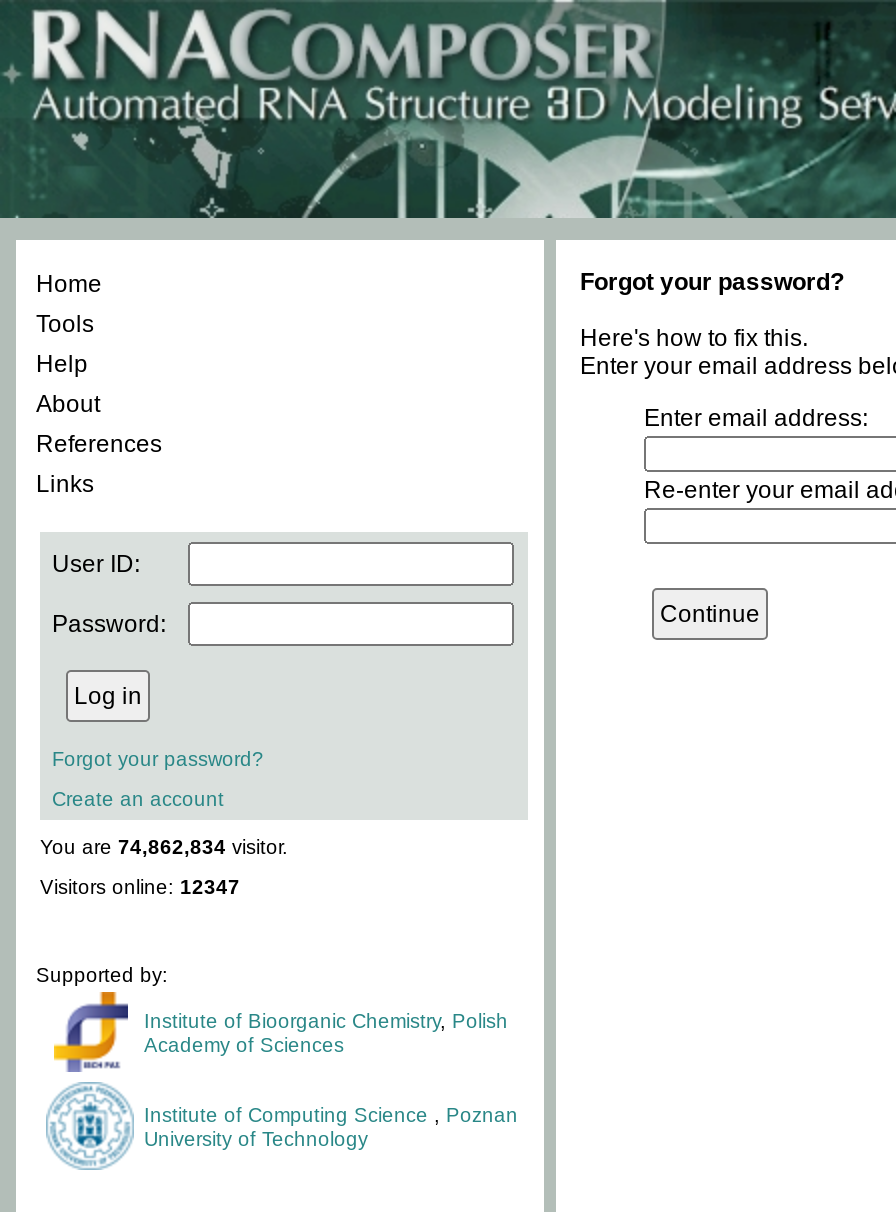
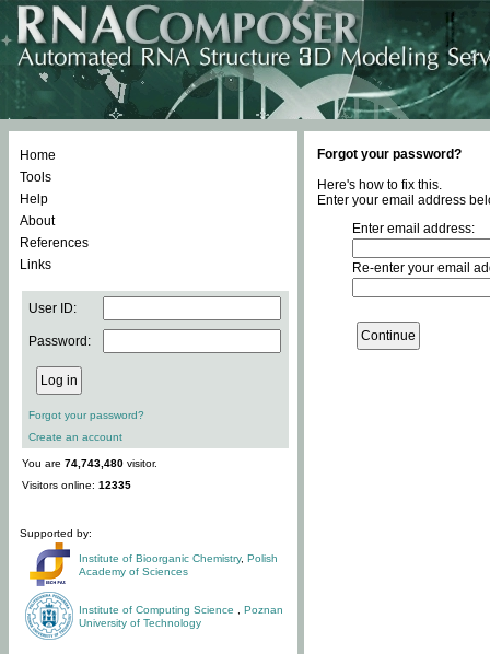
[40,836,288,858] You are 74,862,834 visitor. -> [22,457,157,469] You are 74,743,480 visitor.
[40,876,240,898] Visitors online: 12347 -> [22,479,131,491] Visitors online: 12335

